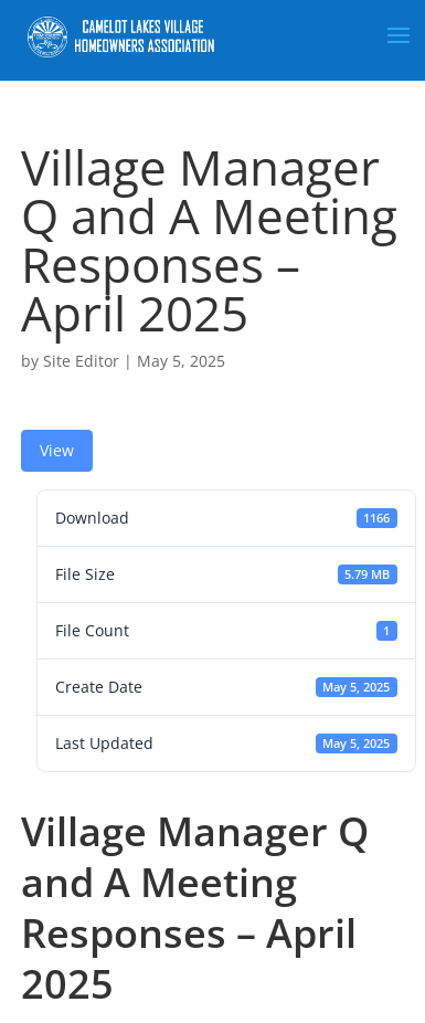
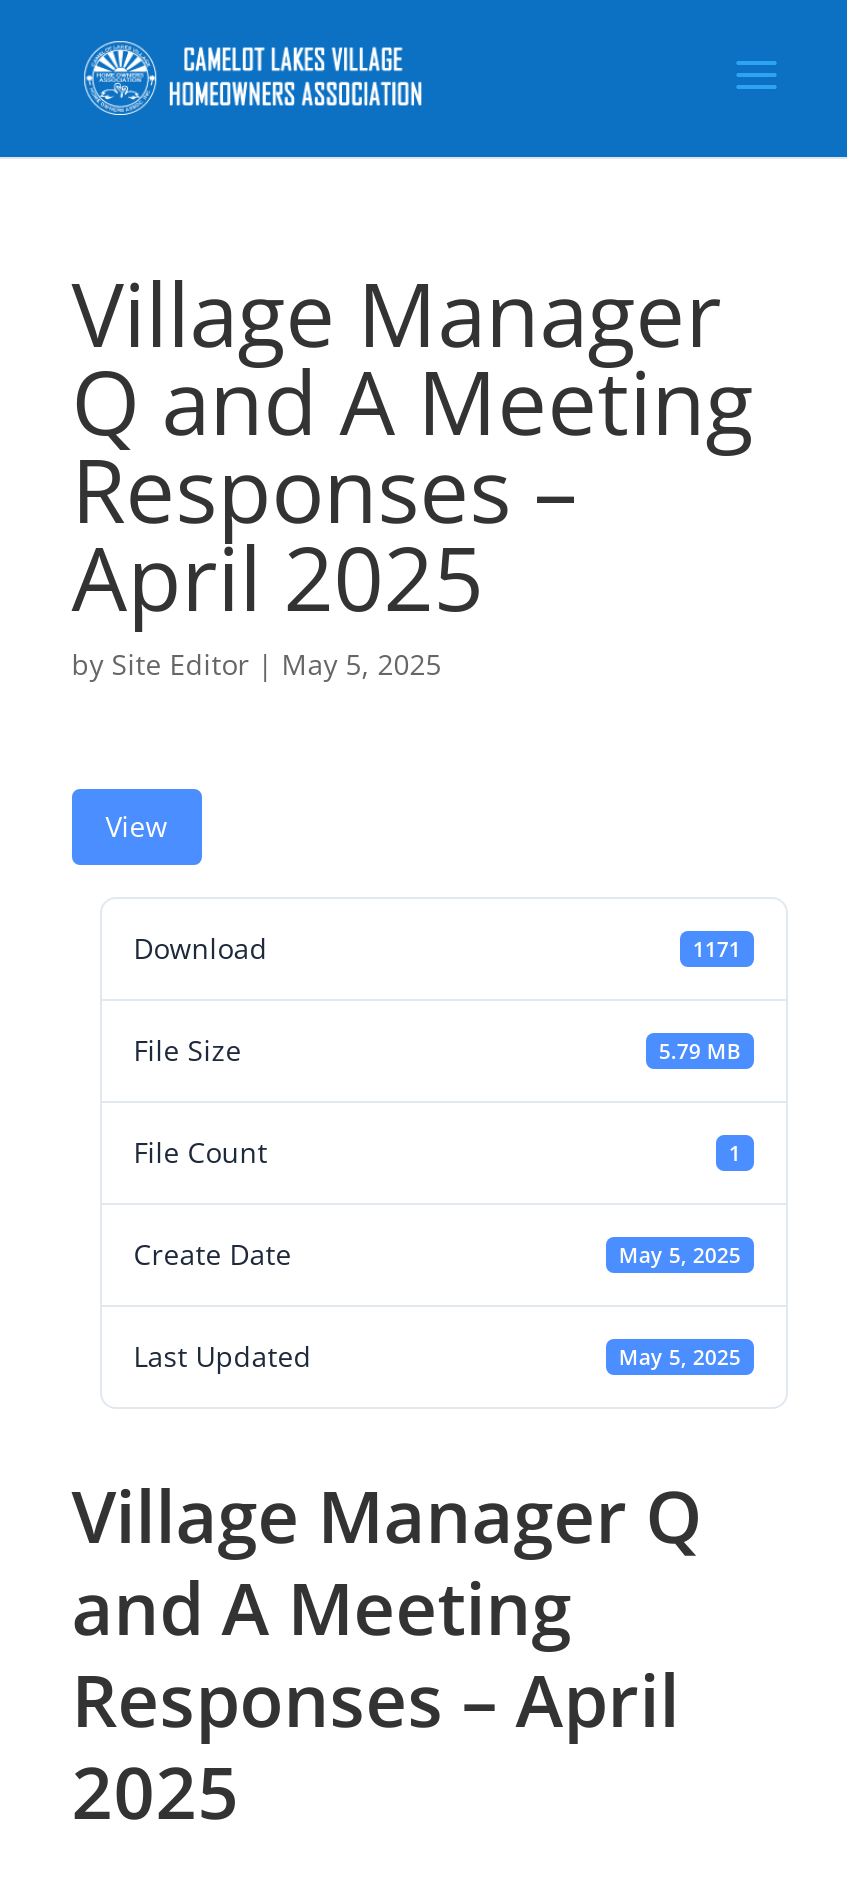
[364,510,390,526] 1166 -> [693,935,741,963] 1171

